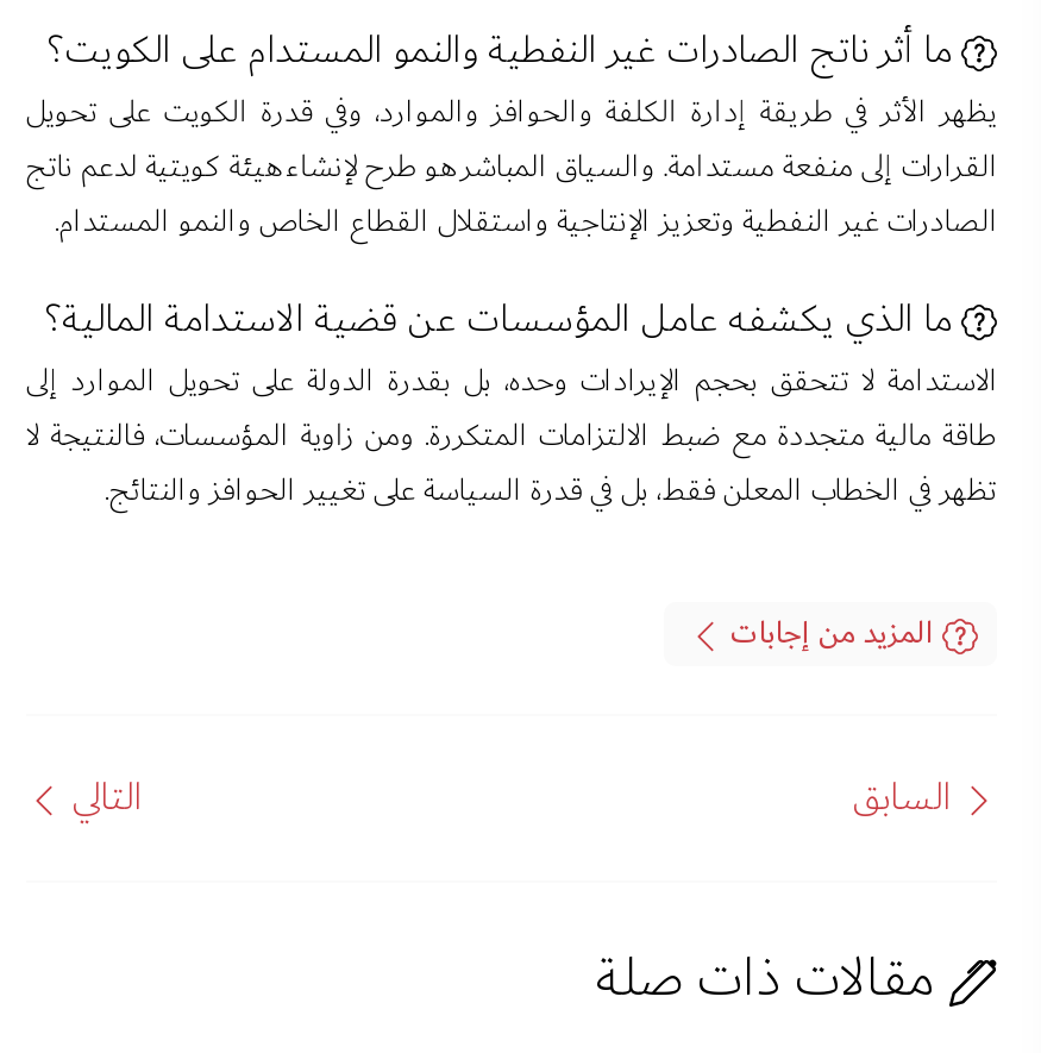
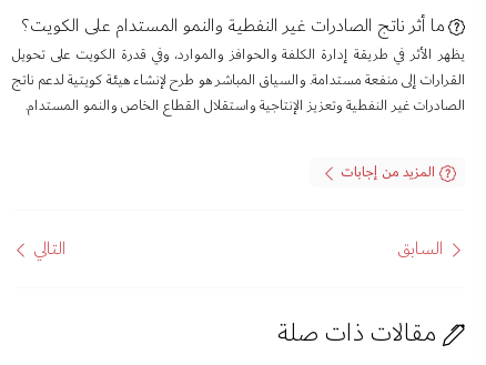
[26,286,997,519] ما الذي يكشفه عامل المؤسسات عن قضية الاستدامة المالية؟ | الاستدامة لا تتحقق بحجم الإيرادات وحده، بل بقدرة الدولة على تحويل الموارد إلى | طاقة مالية متجددة مع ضبط الالتزامات المتكررة. ومن زاوية المؤسسات، فالنتيجة لا | تظهر في الخطاب المعلن فقط، بل في قدرة السياسة على تغيير الحوافز والنتائج. -> none

